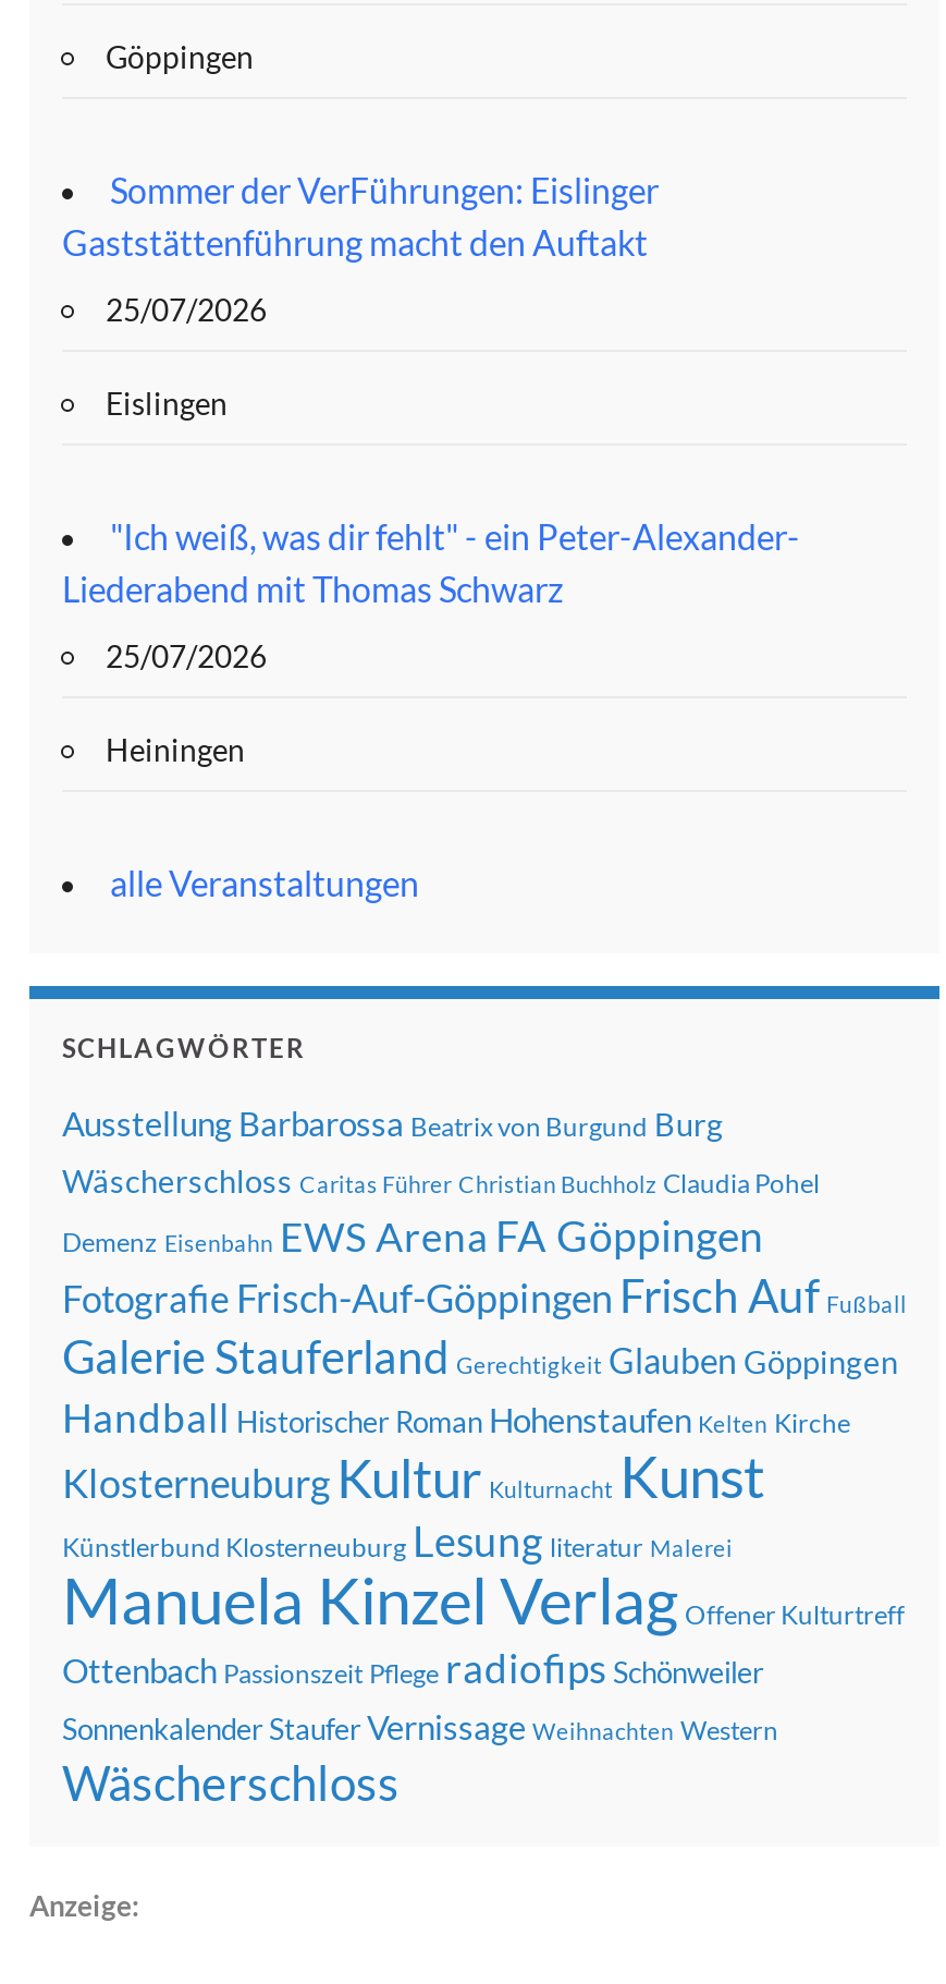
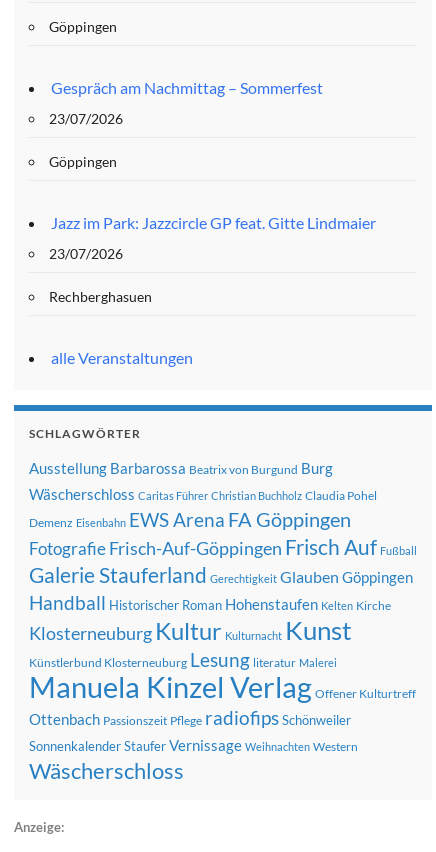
[62,169,659,263] Sommer der VerFührungen: Eislinger | Gaststättenführung macht den Auftakt -> [51,78,323,97] Gespräch am Nachmittag – Sommerfest
[106,291,267,328] 25/07/2026 -> [49,110,123,127] 23/07/2026
[106,385,228,422] Eislingen -> [49,153,117,170] Göppingen
[62,516,800,609] "Ich weiß, was dir fehlt" - ein Peter-Alexander- | Liederabend mit Thomas Schwarz -> [51,213,376,232] Jazz im Park: Jazzcircle GP feat. Gitte Lindmaier
[106,638,267,675] 25/07/2026 -> [49,245,123,262] 23/07/2026
[106,731,245,768] Heiningen -> [49,288,152,305] Rechberghasuen

